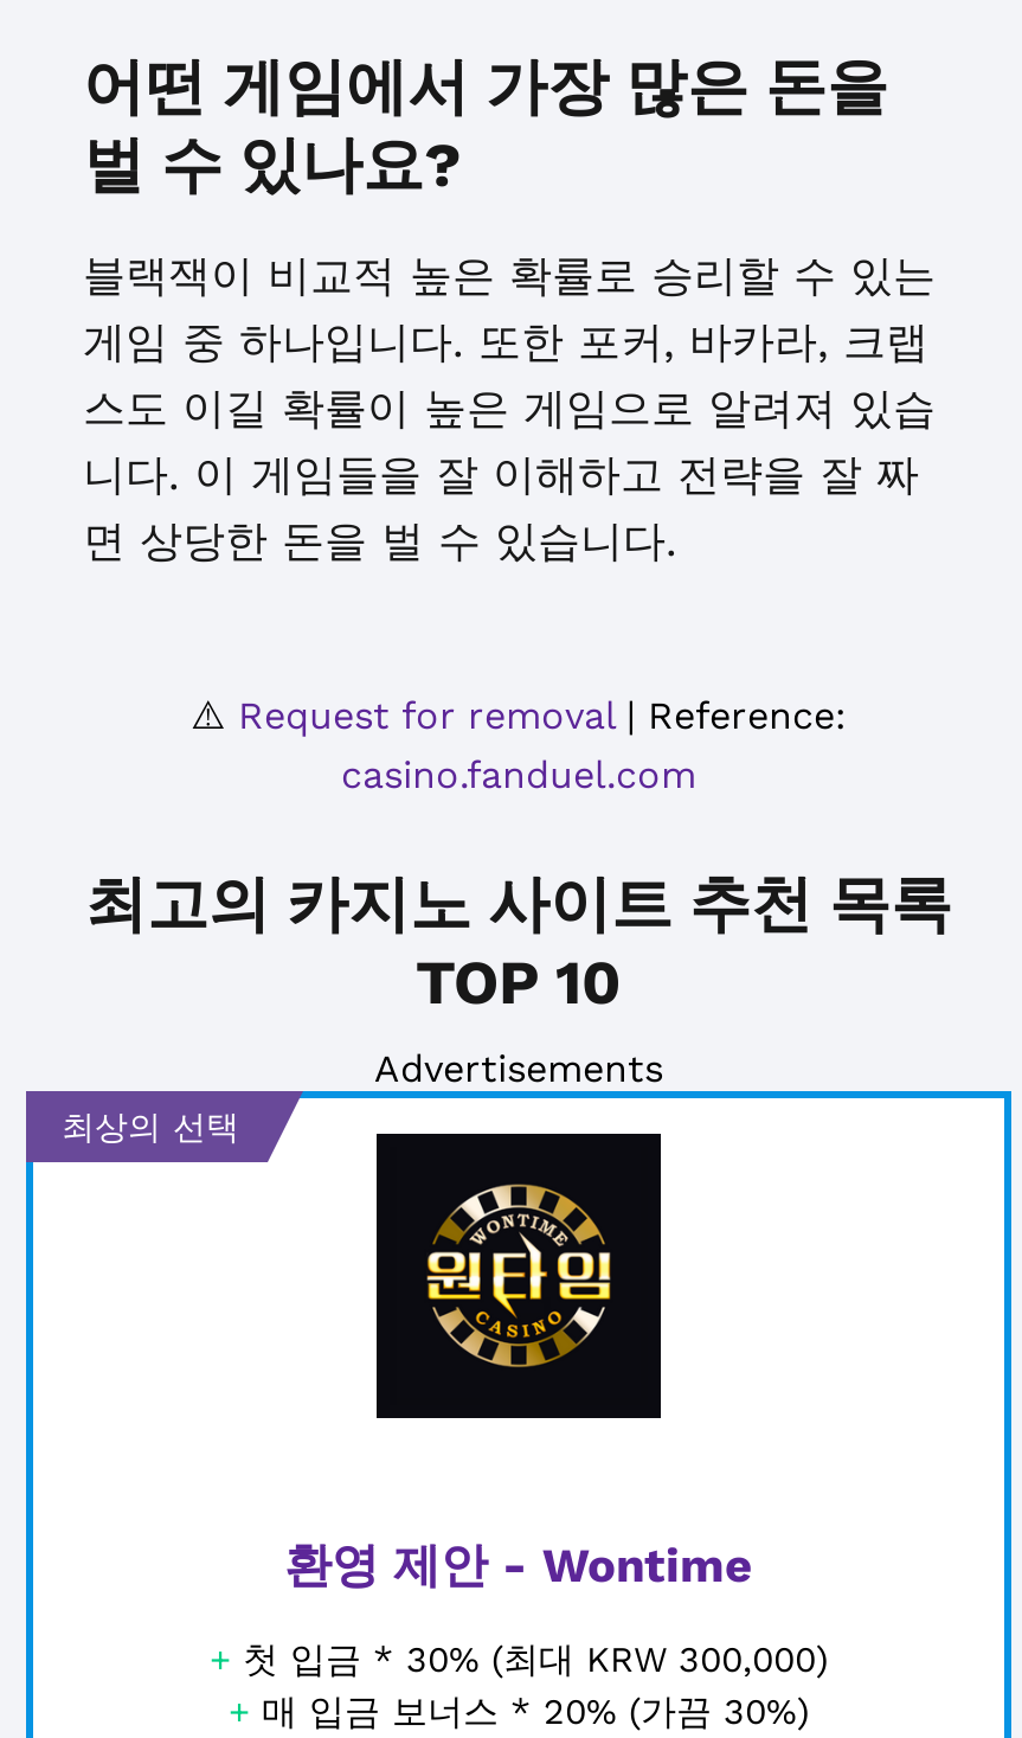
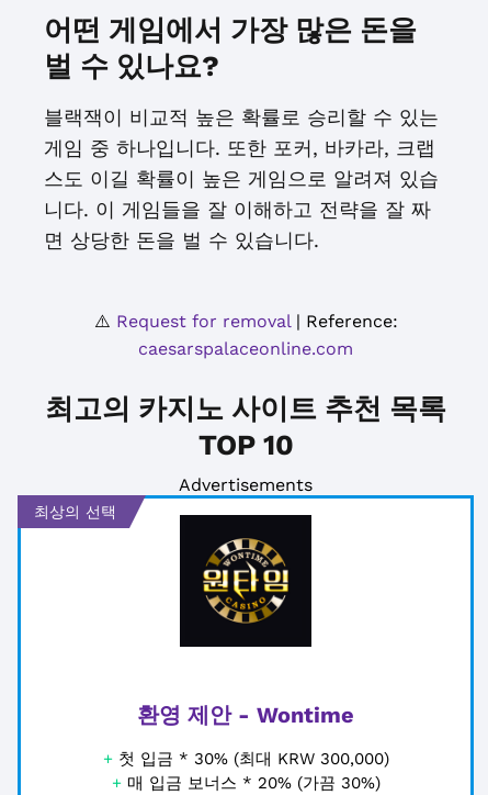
[341,752,696,797] casino.fanduel.com -> [138,338,353,359] caesarspalaceonline.com

